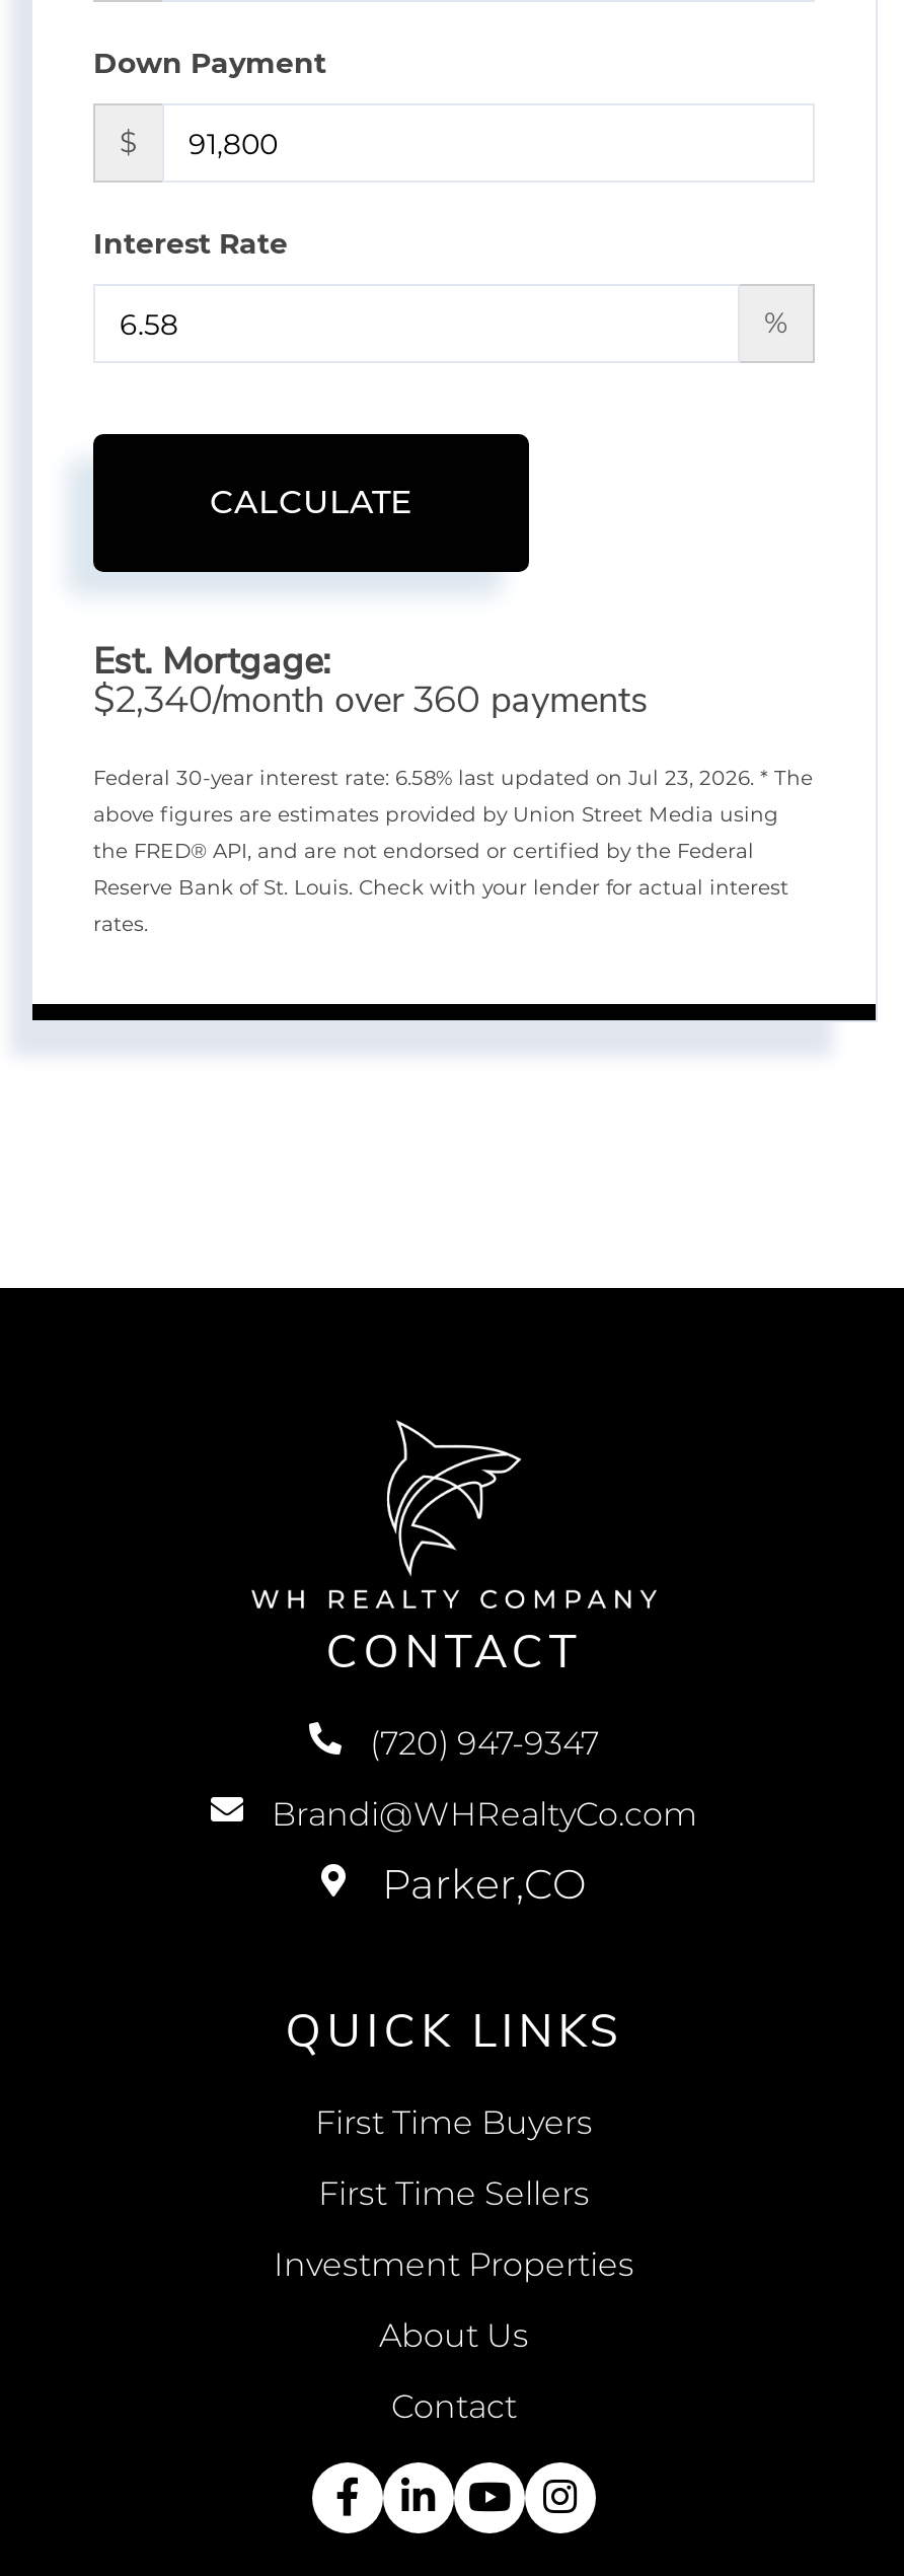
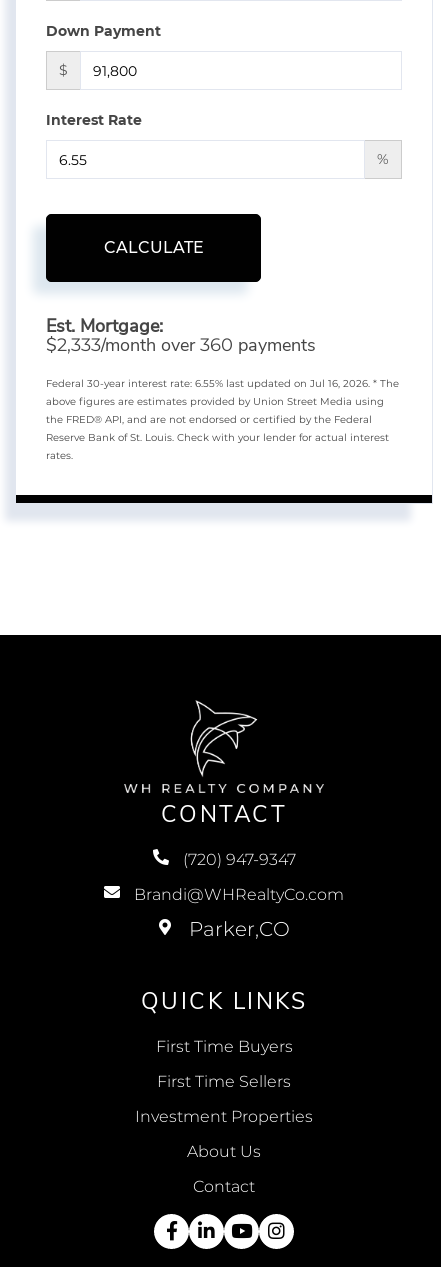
[93,676,649,724] $2,340/month over 360 payments -> [46,333,316,357] $2,333/month over 360 payments
[93,765,813,791] Federal 30-year interest rate: 6.58% last updated on Jul 23, 2026. * The -> [46,377,399,390] Federal 30-year interest rate: 6.55% last updated on Jul 16, 2026. * The

